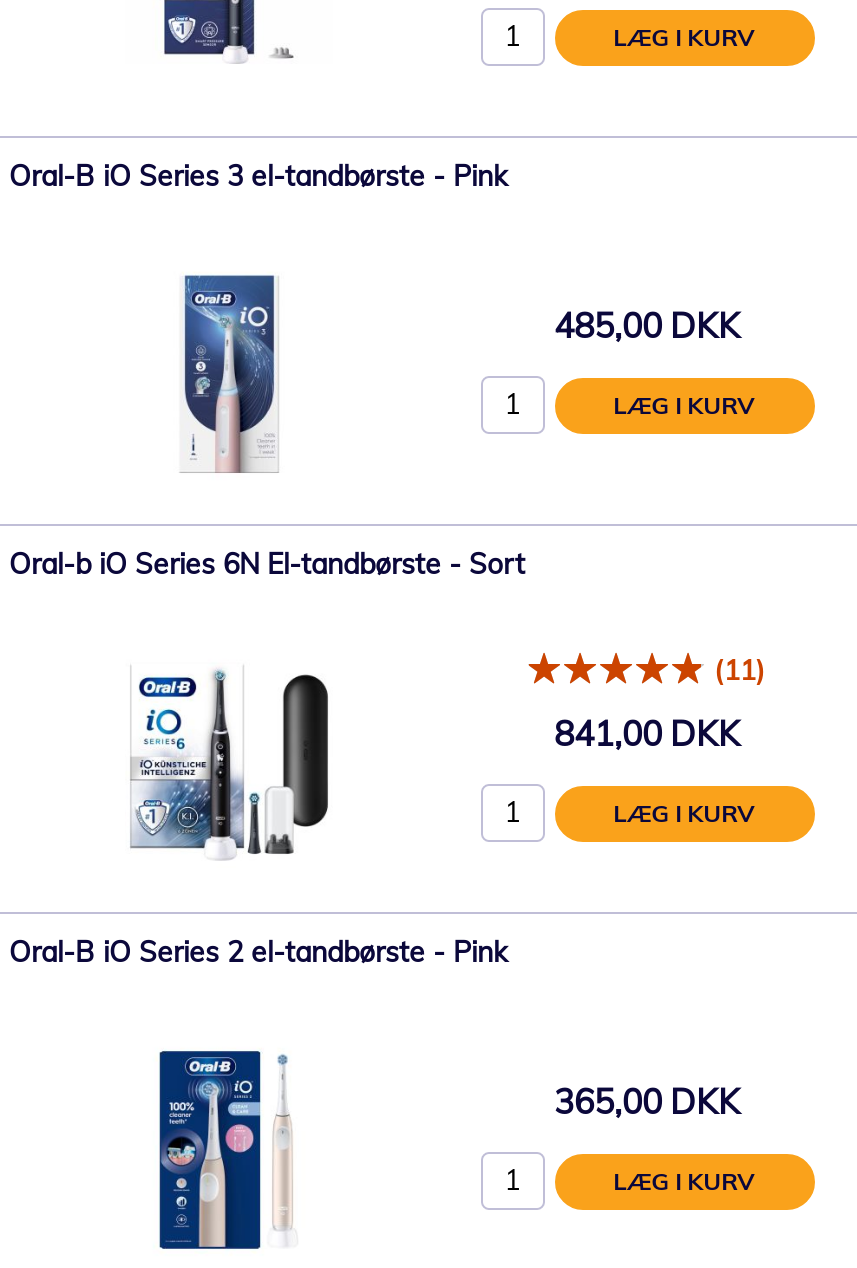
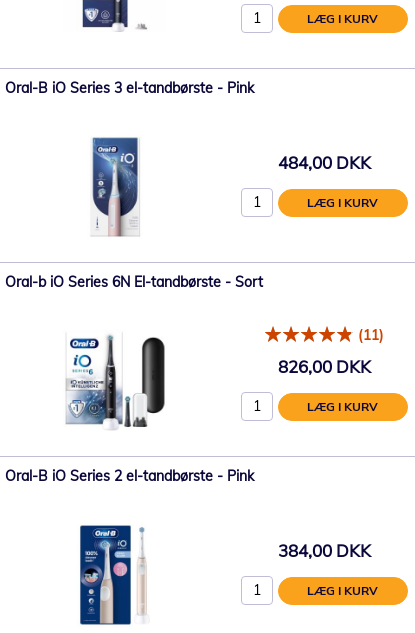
[554,304,740,346] 485,00 DKK -> [277,152,370,173] 484,00 DKK
[554,712,740,754] 841,00 DKK -> [277,356,370,377] 826,00 DKK
[554,1080,740,1122] 365,00 DKK -> [277,540,370,561] 384,00 DKK

